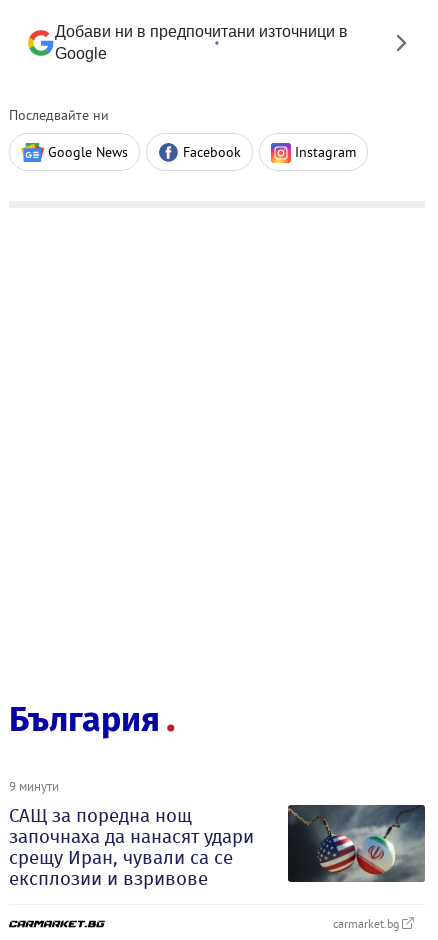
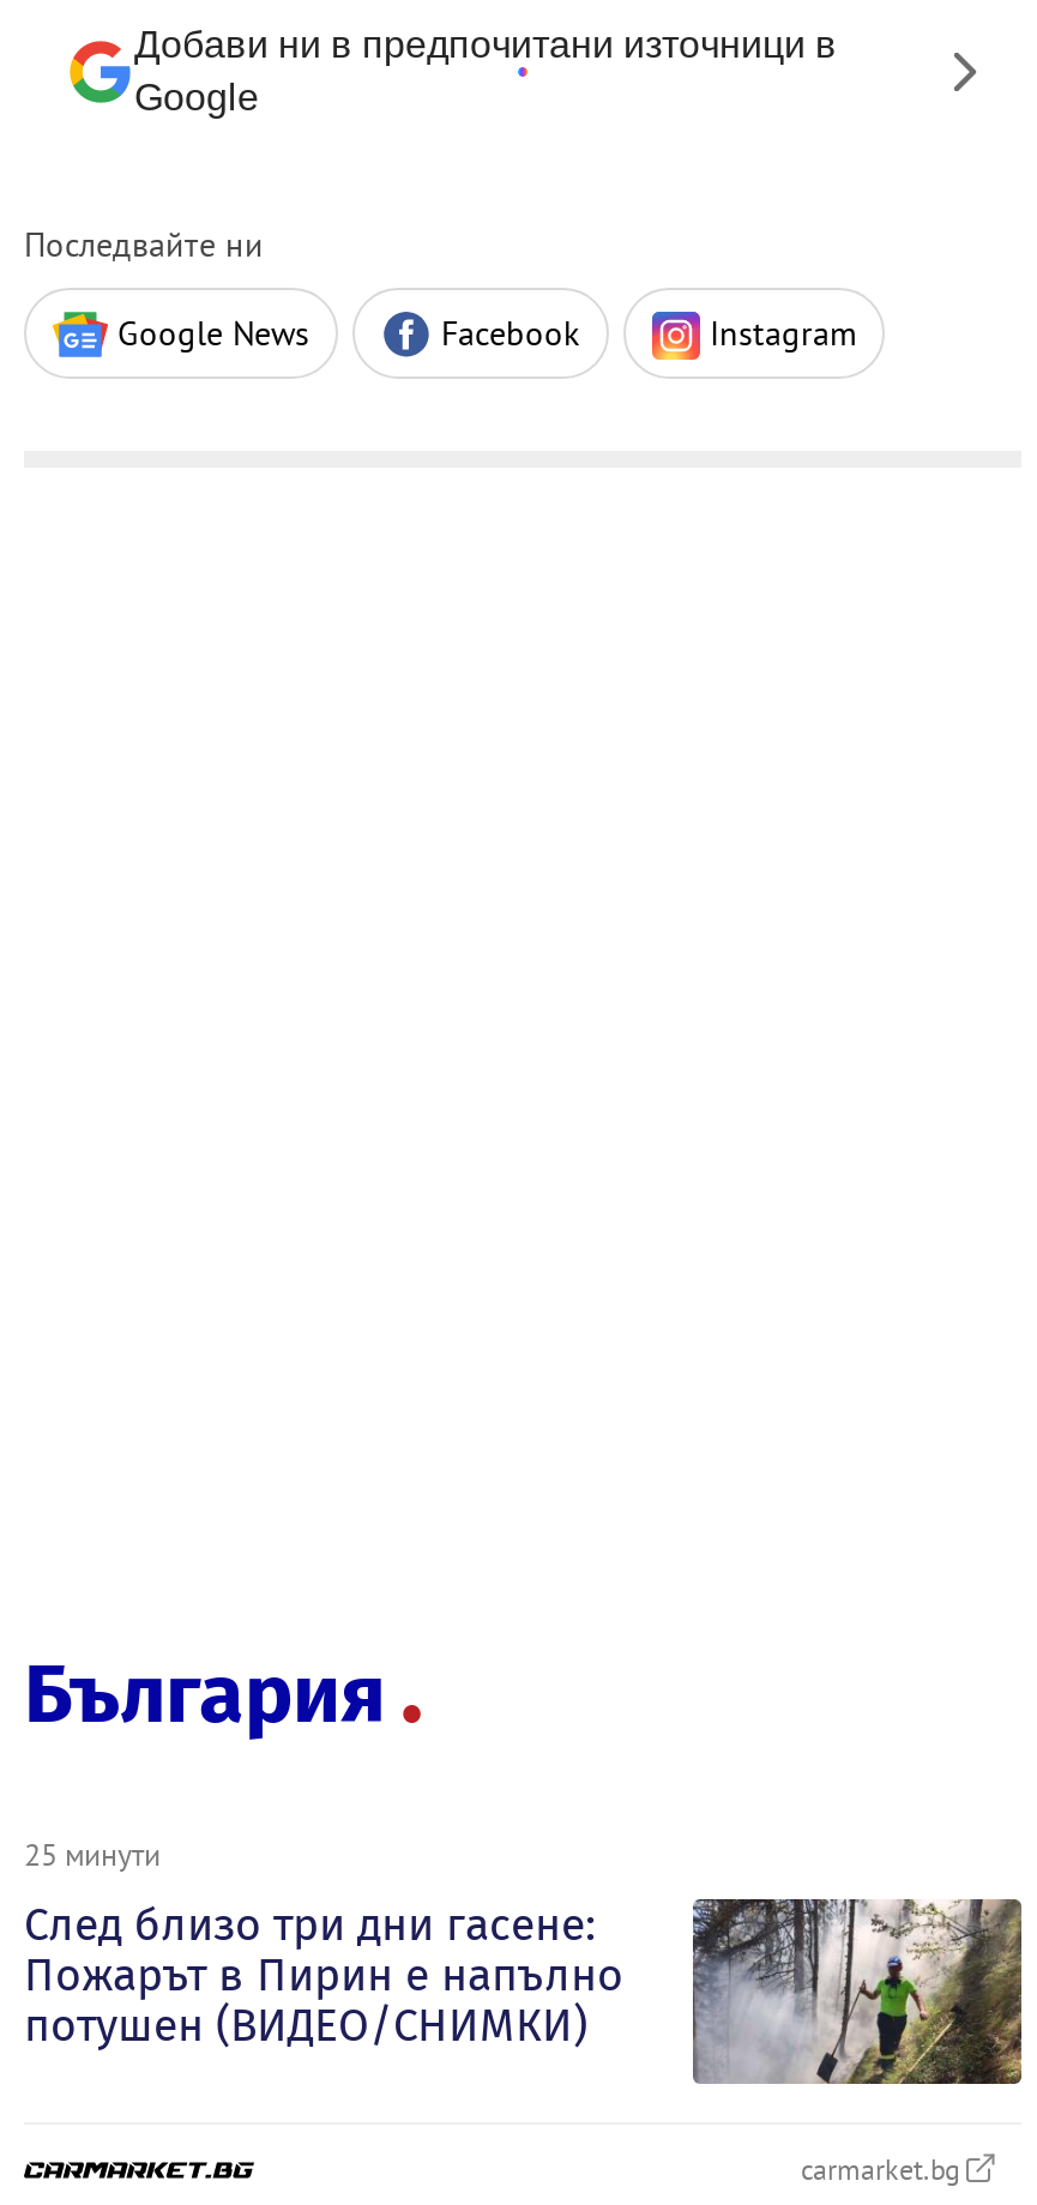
[9,778,426,890] [image] | 9 минути | САЩ за поредна нощ | започнаха да нанасят удари | срещу Иран, чували са се | експлозии и взривове -> [24,1835,1024,2086] [image] | 25 минути | След близо три дни гасене: | Пожарът в Пирин е напълно | потушен (ВИДЕО/СНИМКИ)

